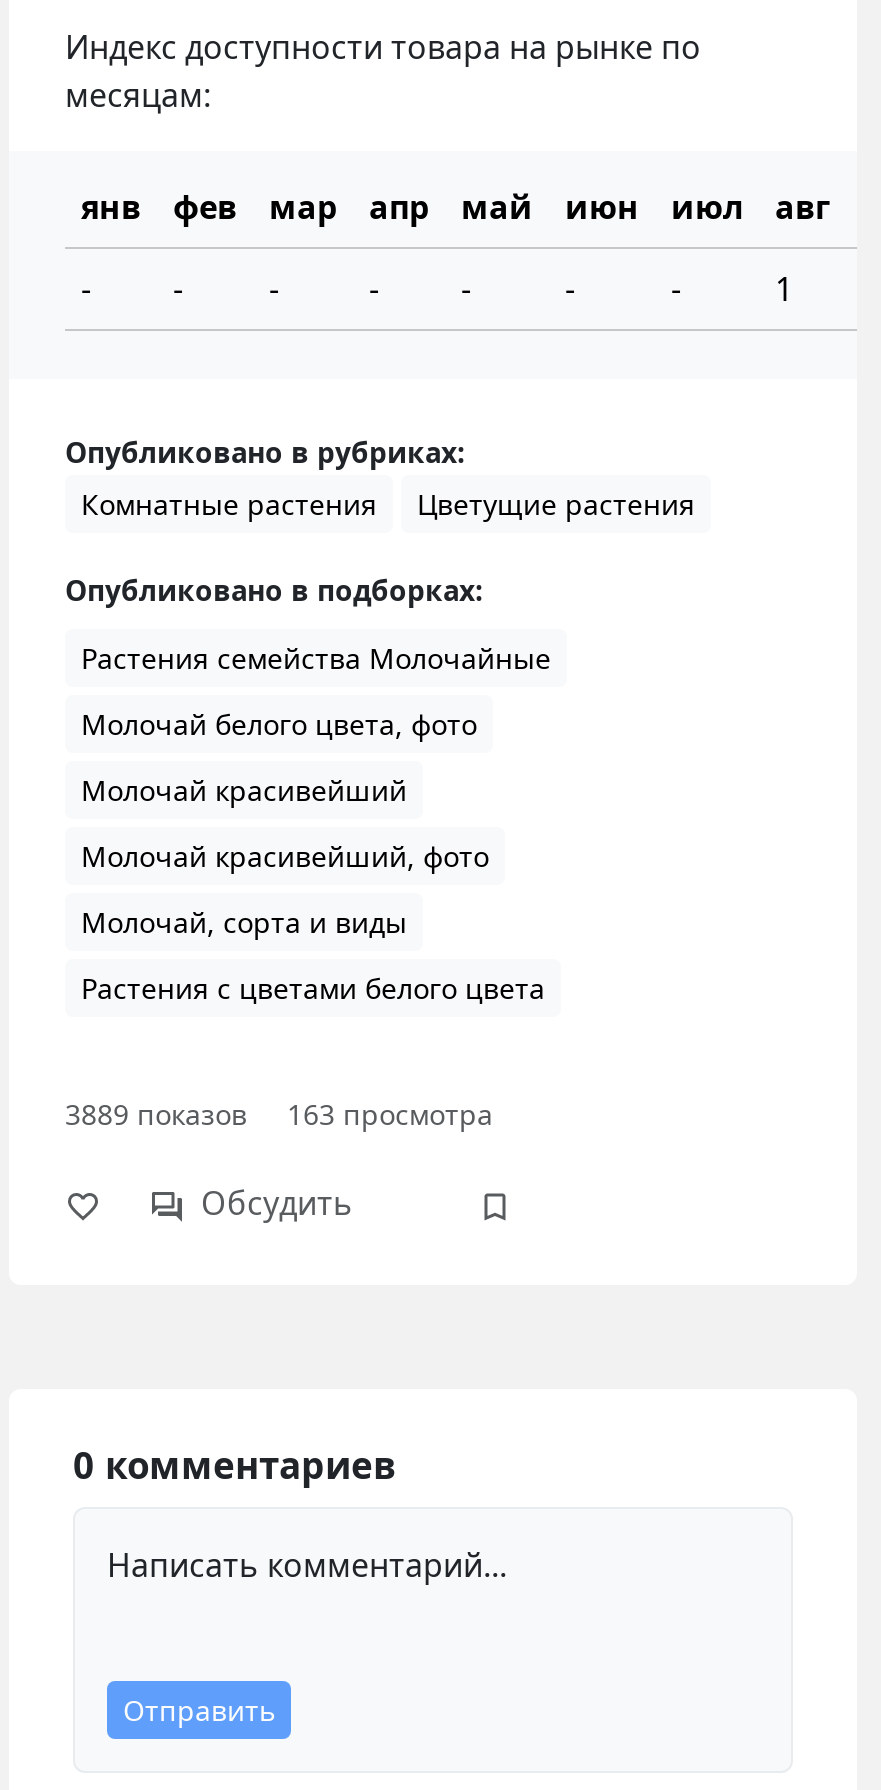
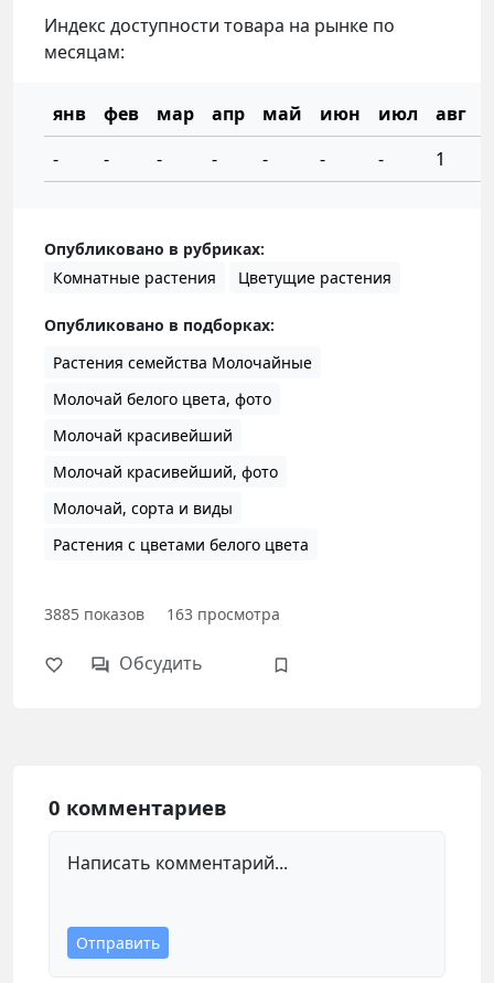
[65,1094,493,1132] 3889 показов 163 просмотра -> [44,603,280,624] 3885 показов 163 просмотра

